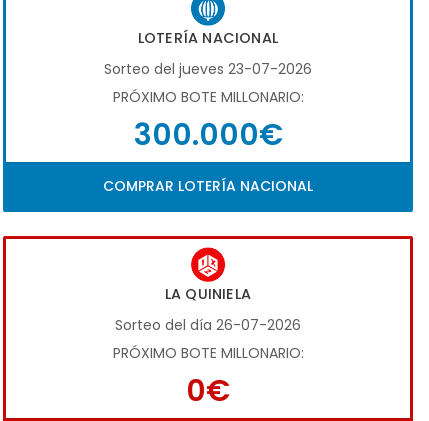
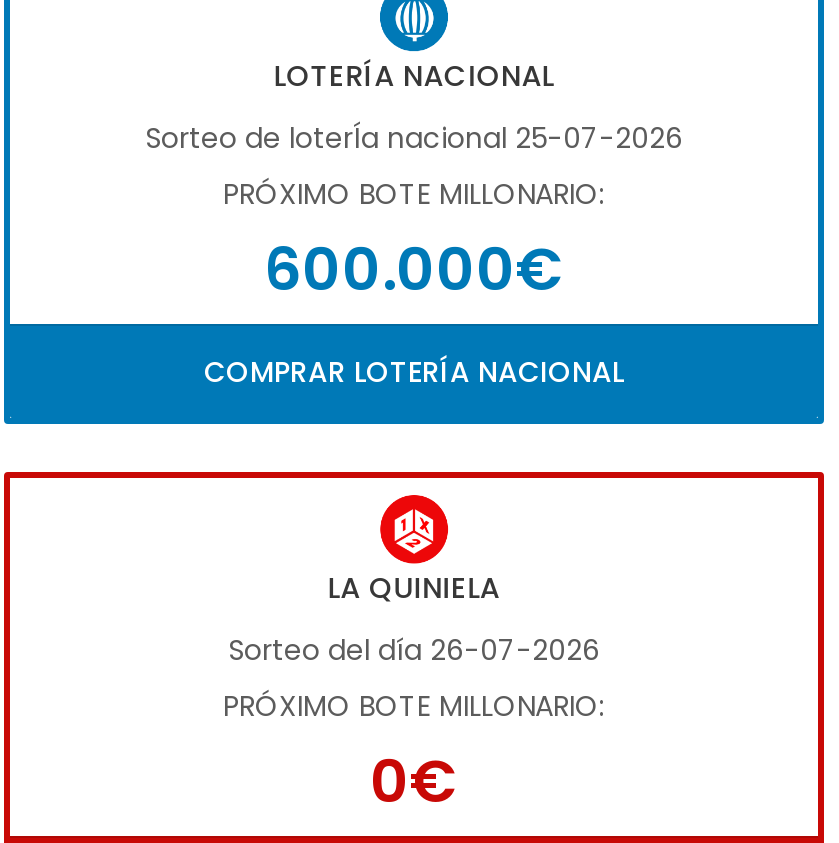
[104,59,312,79] Sorteo del jueves 23-07-2026 -> [145,118,683,158] Sorteo de loterÍa nacional 25-07-2026
[133,114,282,155] 300.000€ -> [264,228,564,310] 600.000€

